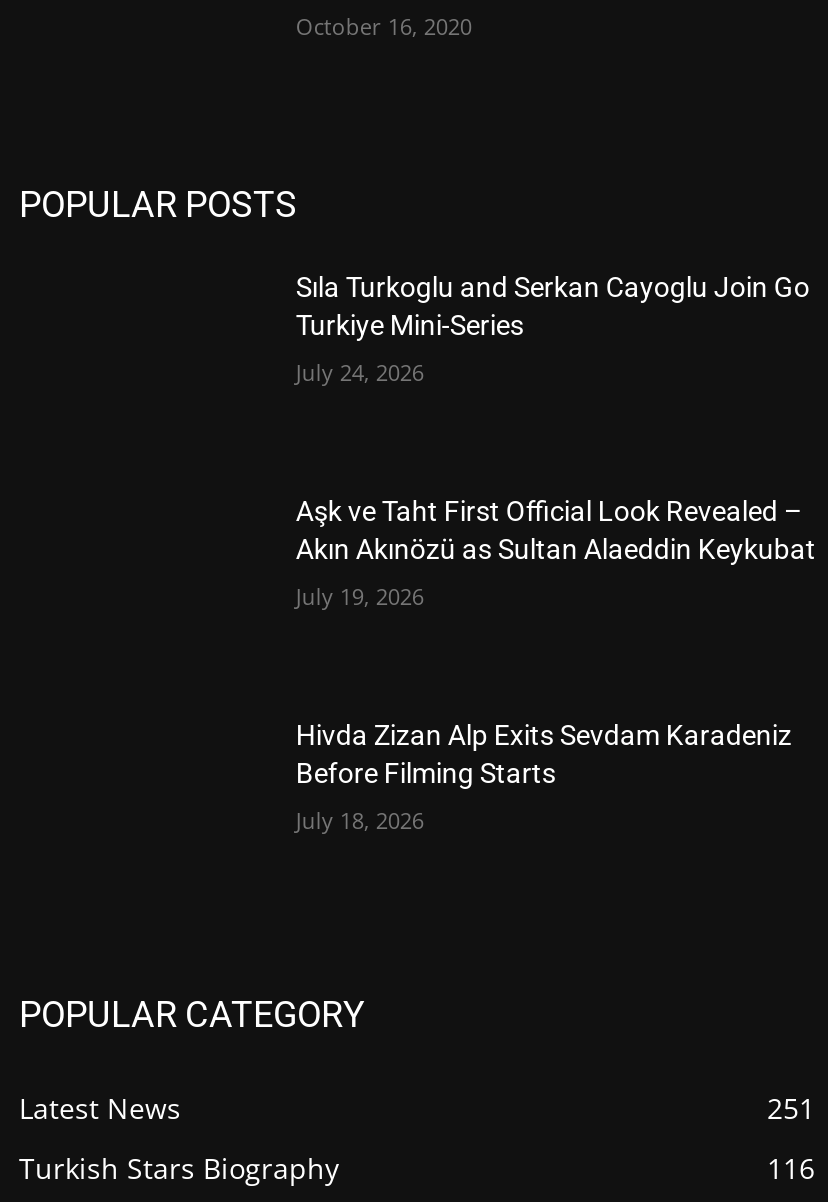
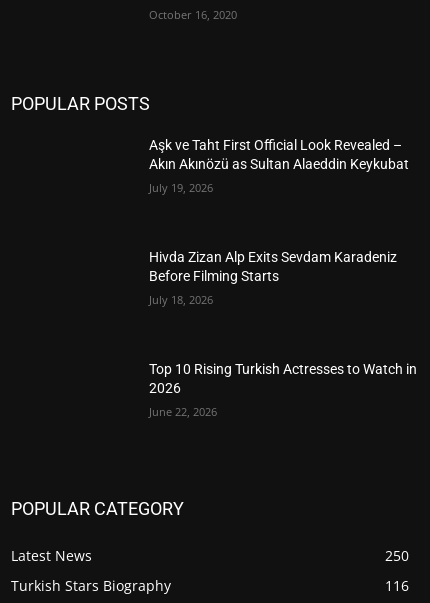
[296,272,810,388] Sıla Turkoglu and Serkan Cayoglu Join Go | Turkiye Mini-Series | July 24, 2026 -> none
moved [296,495,816,835] -> [149,137,409,307]: Aşk ve Taht First Official Look Revealed – | Akın Akınözü as Sultan Alaeddin Keykubat | July 19, 2026 | Hivda Zizan Alp Exits Sevdam Karadeniz | Before Filming Starts | July 18, 2026
none -> [149,361,417,419] Top 10 Rising Turkish Actresses to Watch in | 2026 | June 22, 2026
[767,1090,815,1128] 251 -> [385,546,409,565] 250

